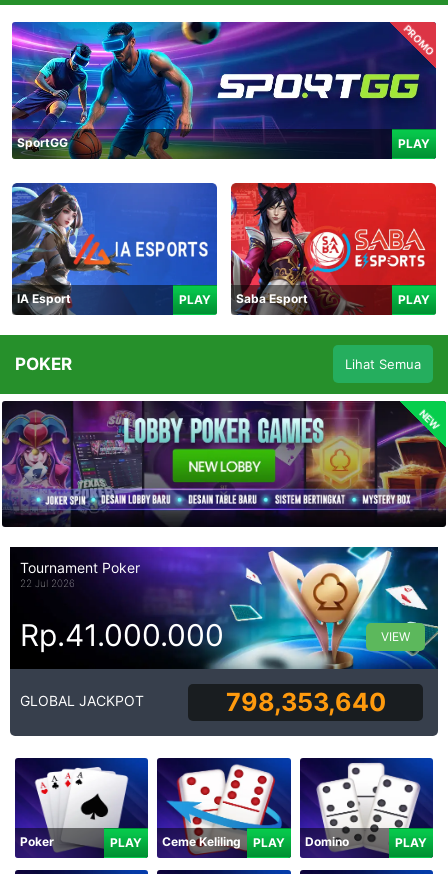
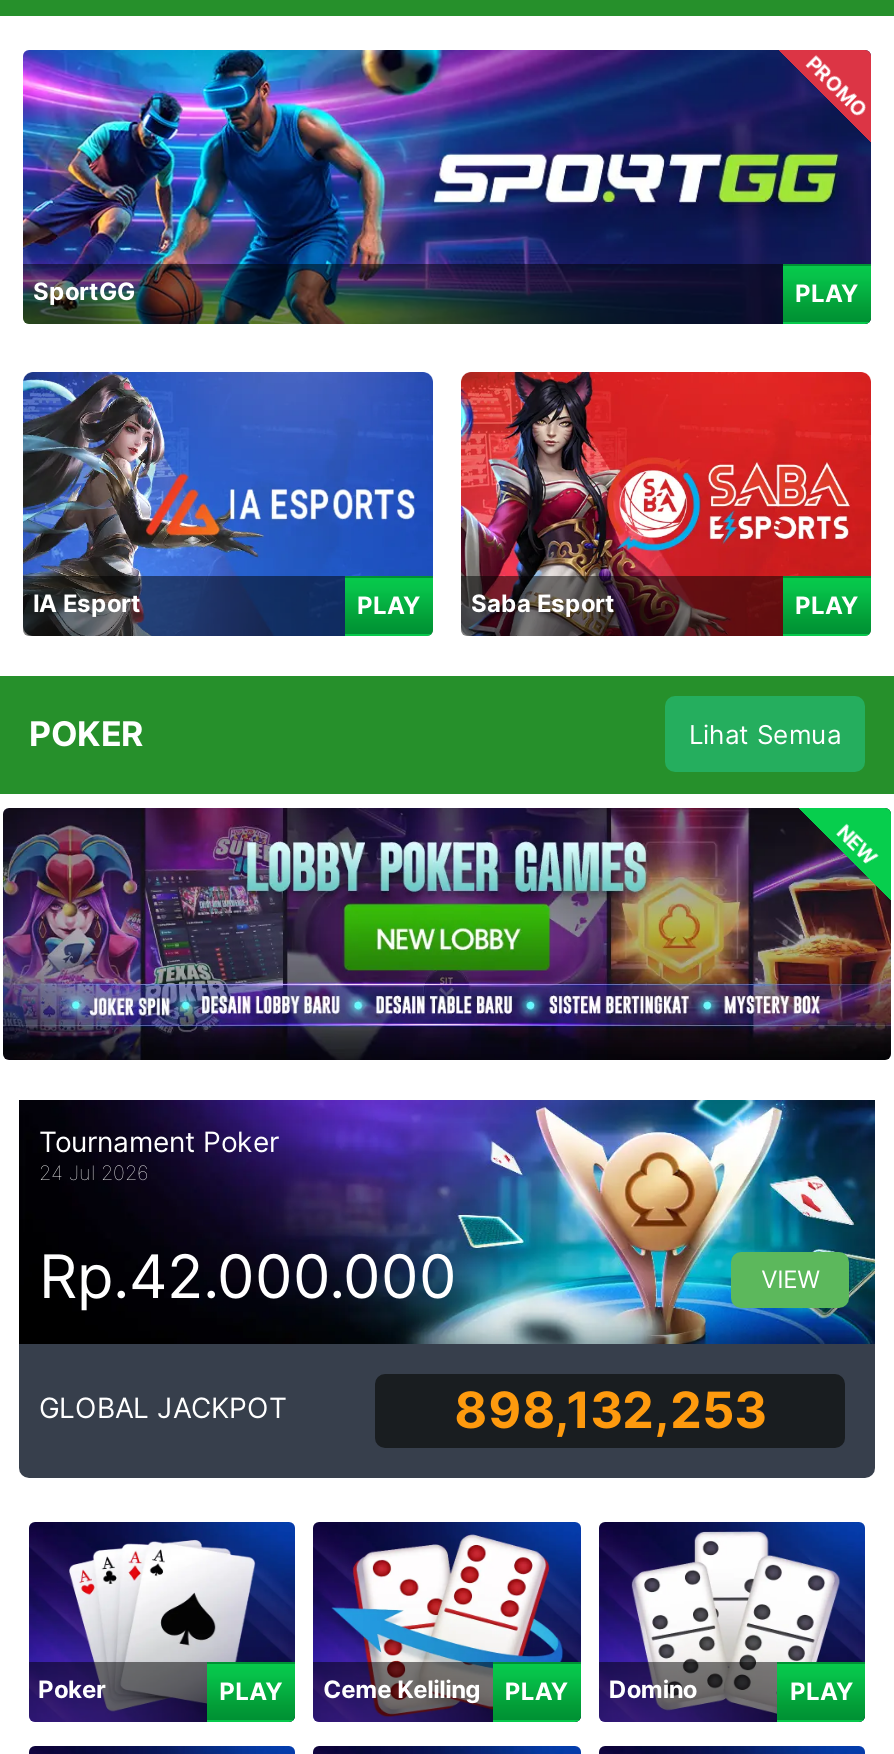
[20,576,75,588] 22 Jul 2026 -> [39,1159,149,1183] 24 Jul 2026
[20,617,224,653] Rp.41.000.000 -> [39,1240,457,1312] Rp.42.000.000
[226,687,386,717] 798,353,640 -> [454,1379,766,1439] 898,132,253

